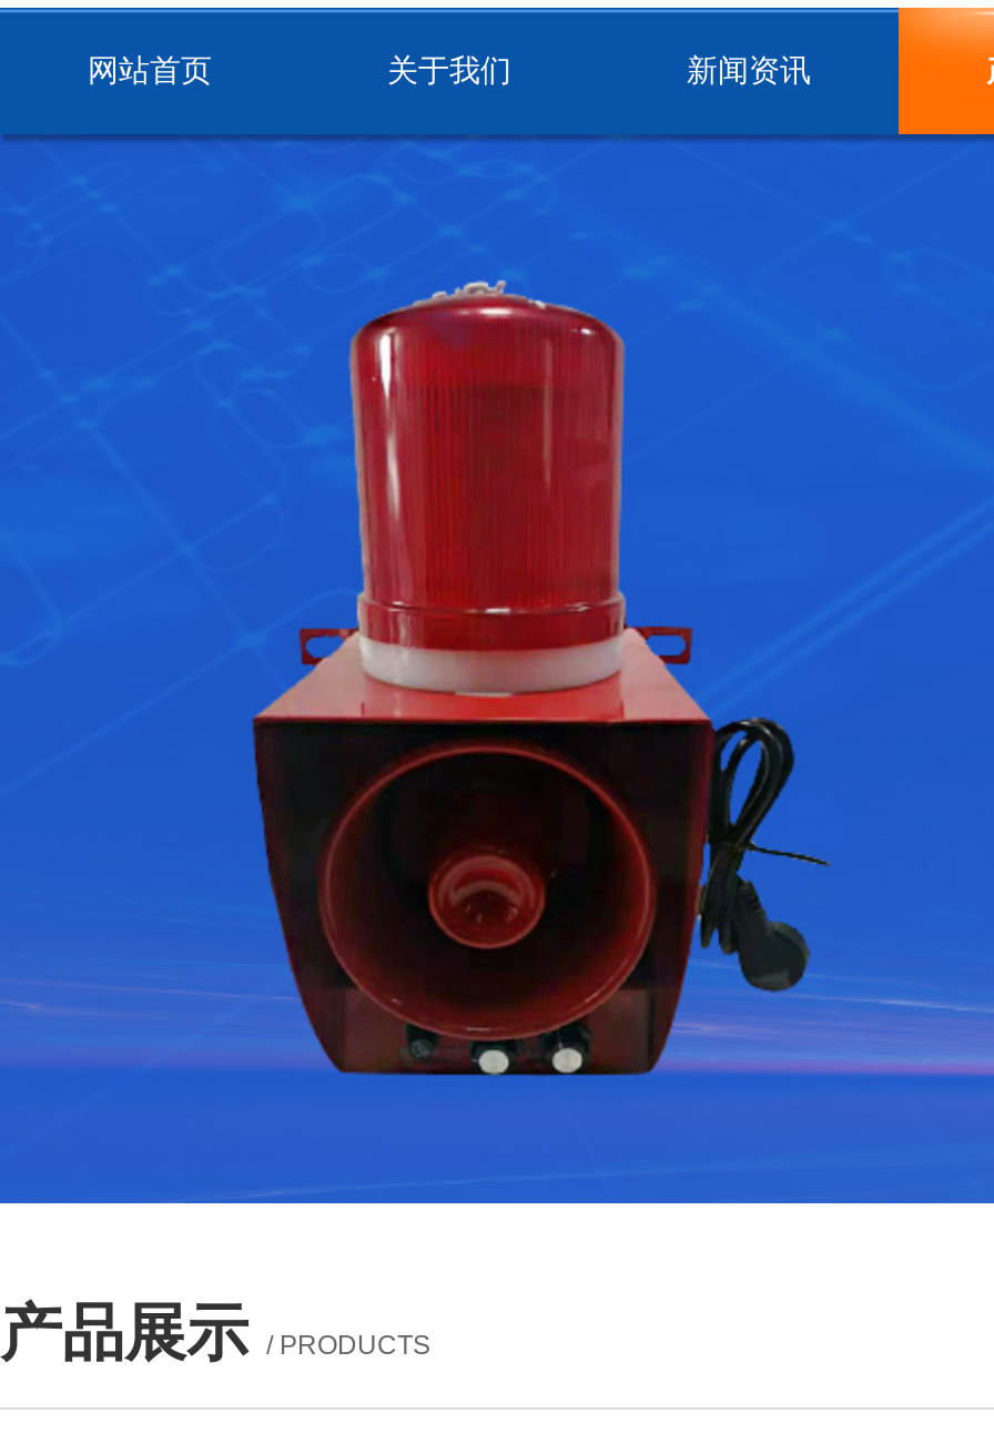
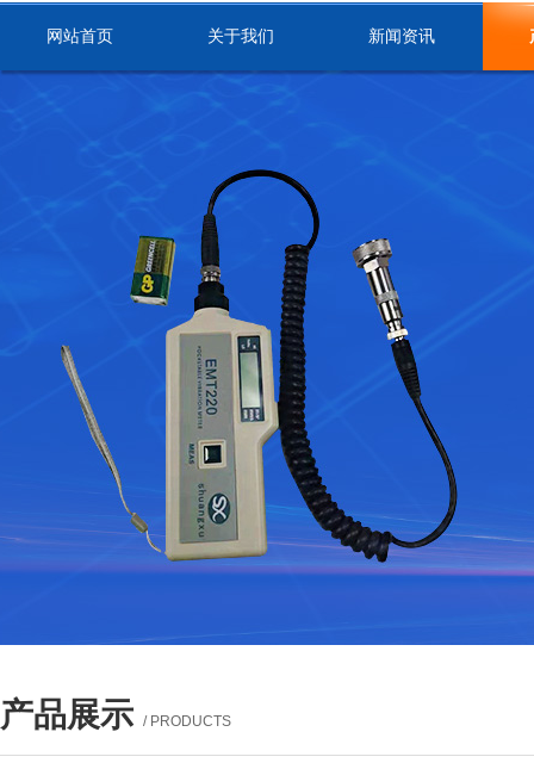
[113,278,850,1077] [image] -> [60,149,458,576] [image]

